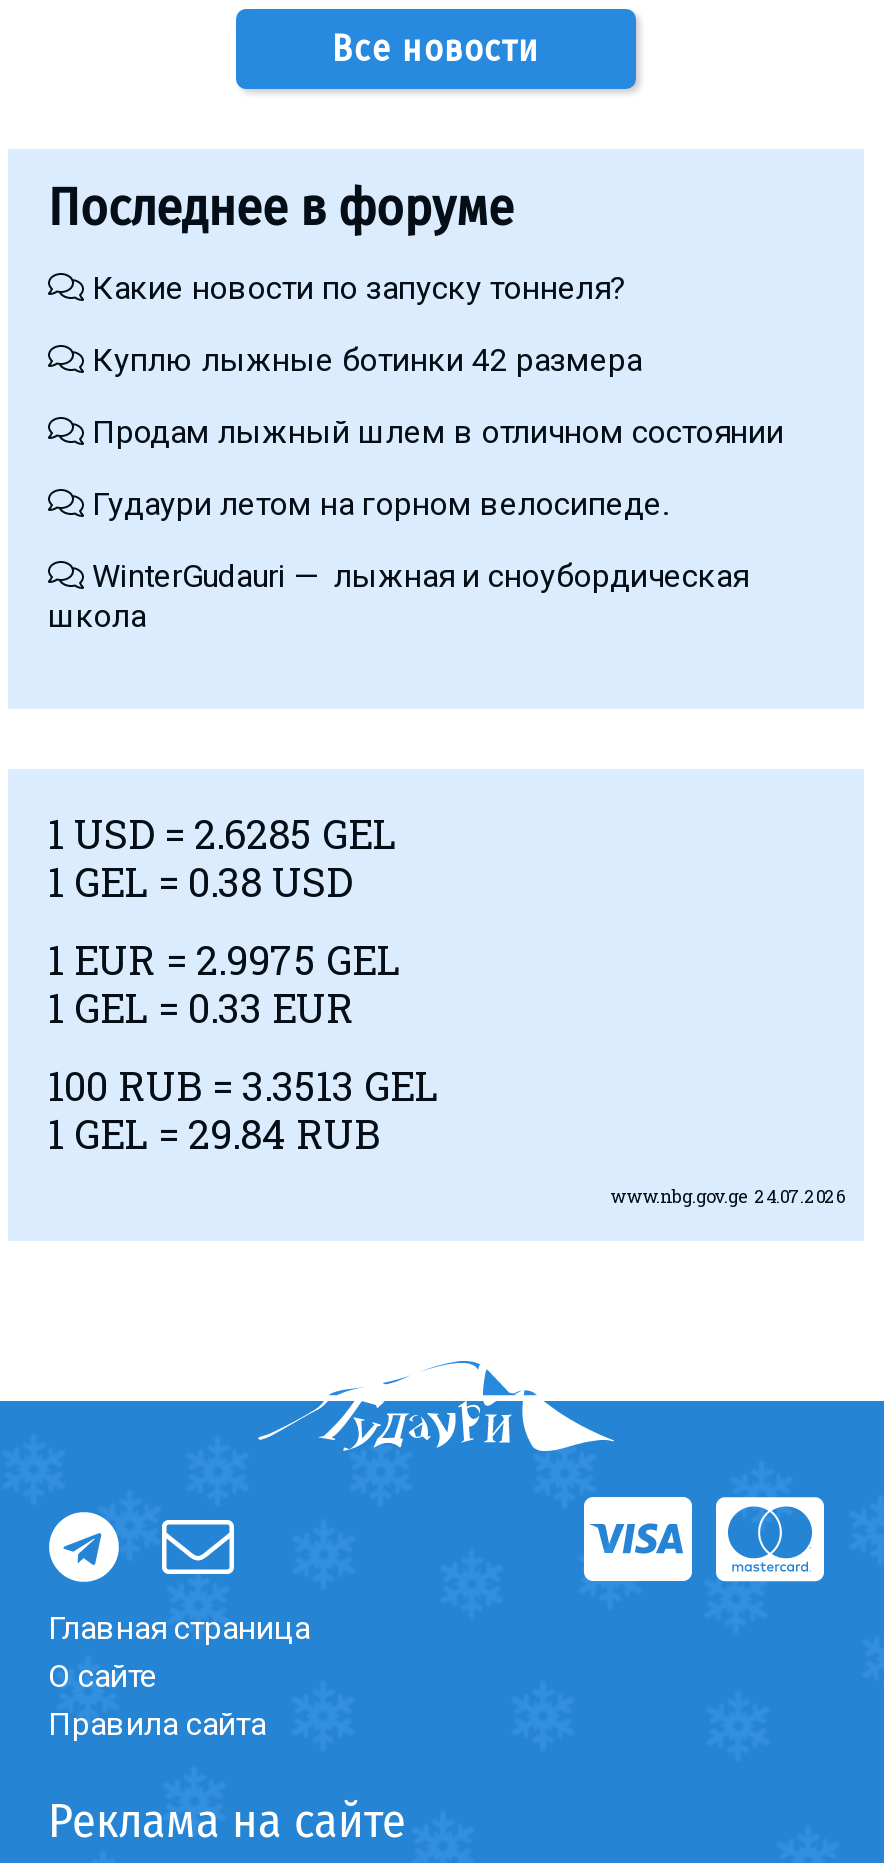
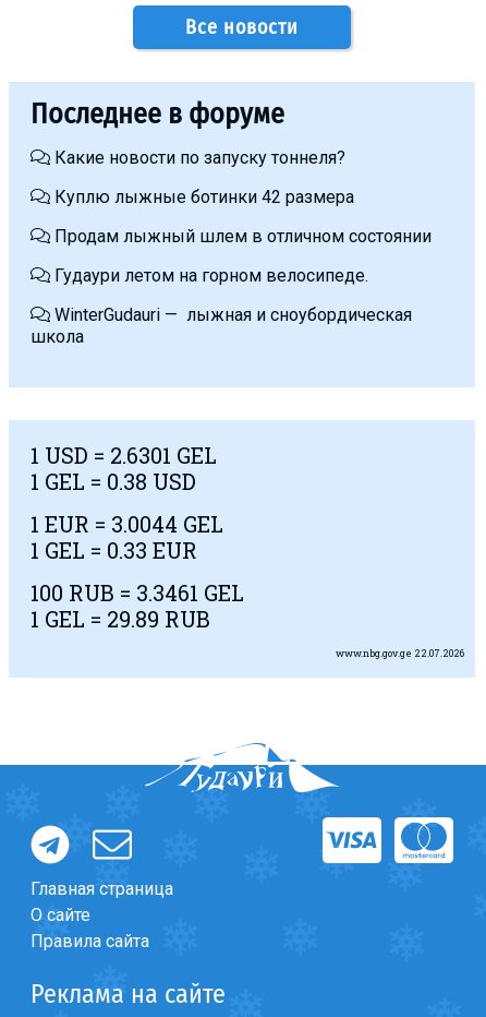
[48,807,396,859] 1 USD = 2.6285 GEL -> [31,441,217,469] 1 USD = 2.6301 GEL
[48,933,400,985] 1 EUR = 2.9975 GEL -> [31,510,223,538] 1 EUR = 3.0044 GEL
[48,1059,438,1111] 100 RUB = 3.3513 GEL -> [31,578,244,607] 100 RUB = 3.3461 GEL
[48,1107,380,1159] 1 GEL = 29.84 RUB -> [31,605,210,633] 1 GEL = 29.89 RUB
[610,1185,844,1207] www.nbg.gov.ge 24.07.2026 -> [336,647,464,659] www.nbg.gov.ge 22.07.2026

